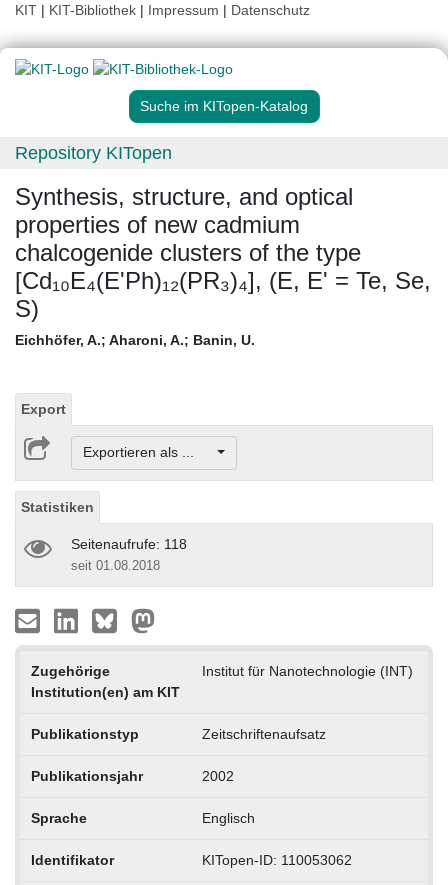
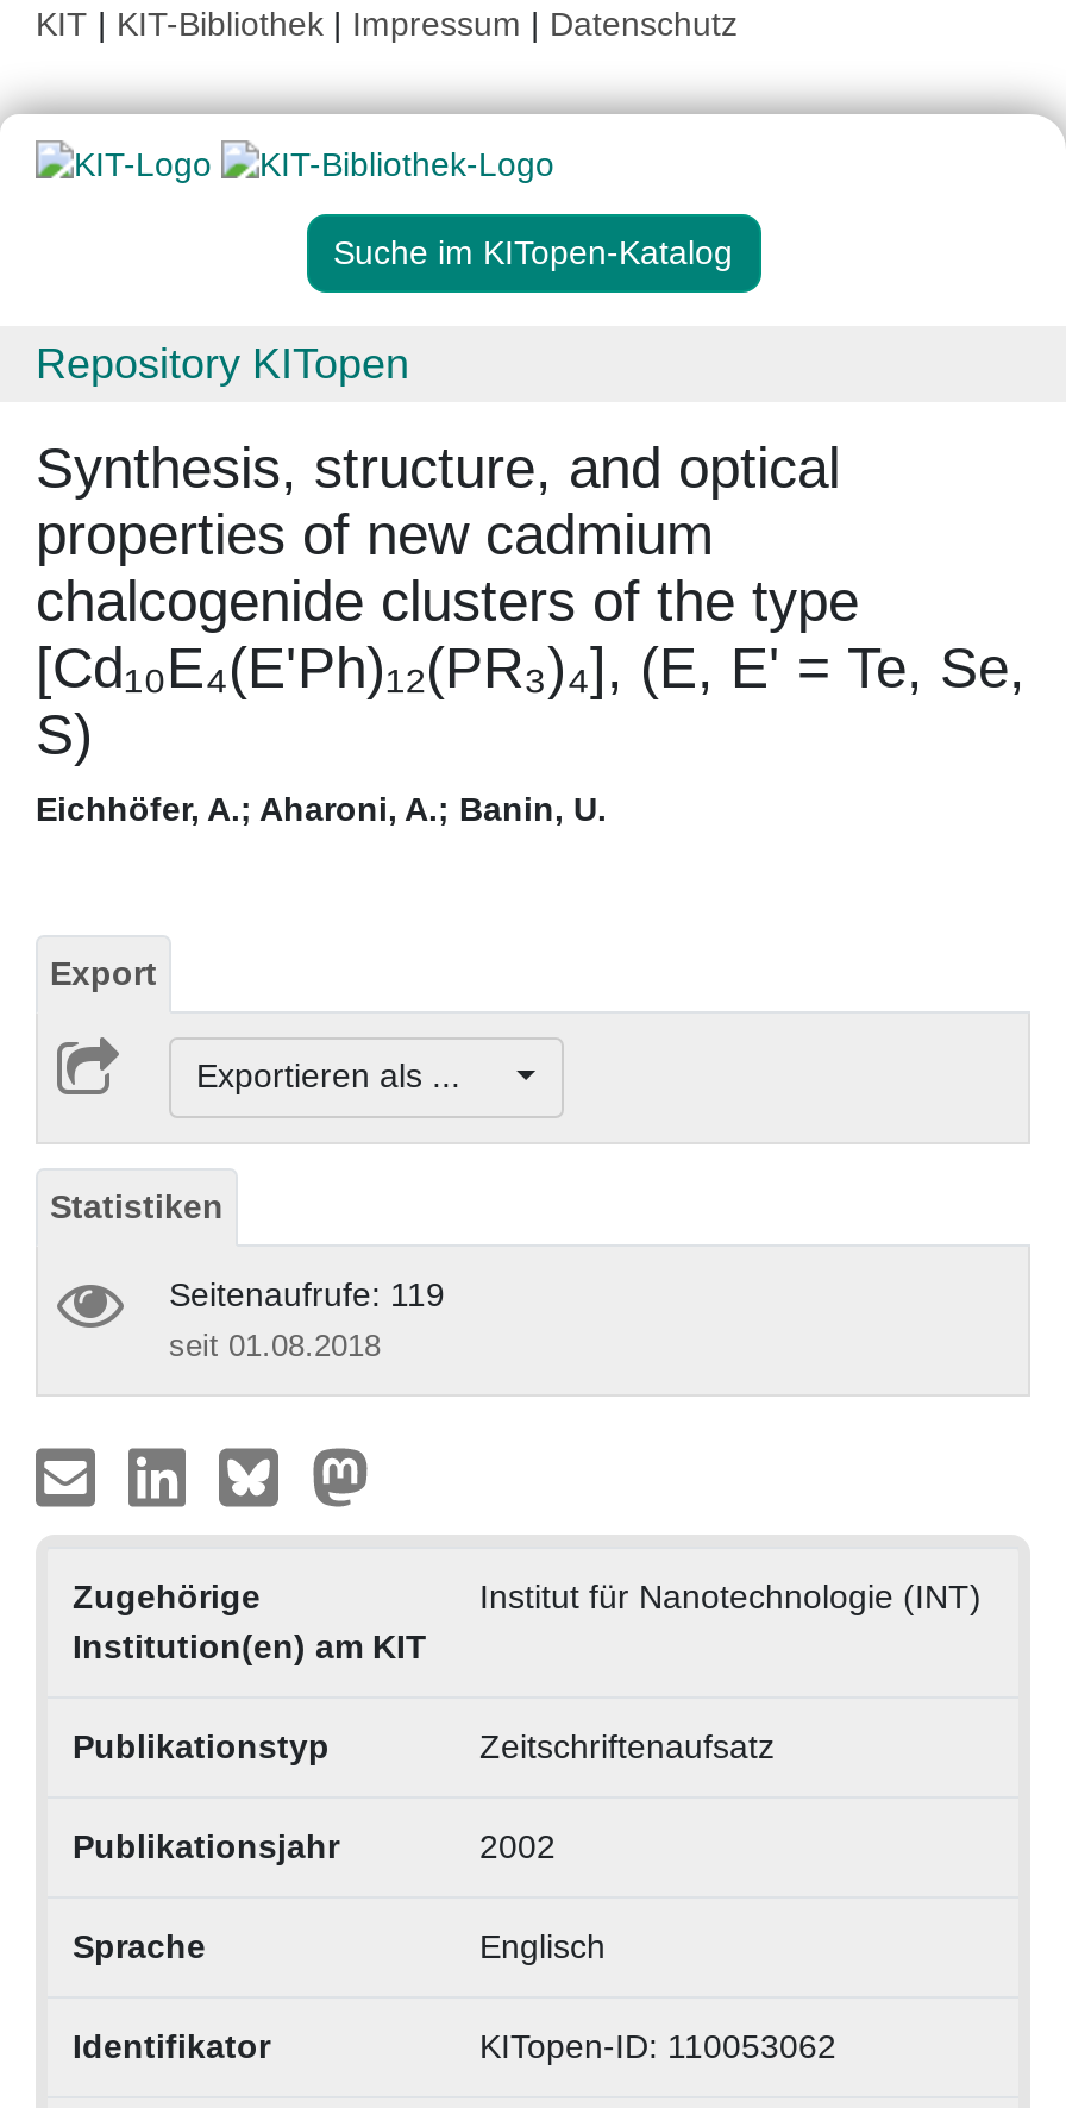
[71,535,187,551] Seitenaufrufe: 118 -> [169,1274,445,1312] Seitenaufrufe: 119

